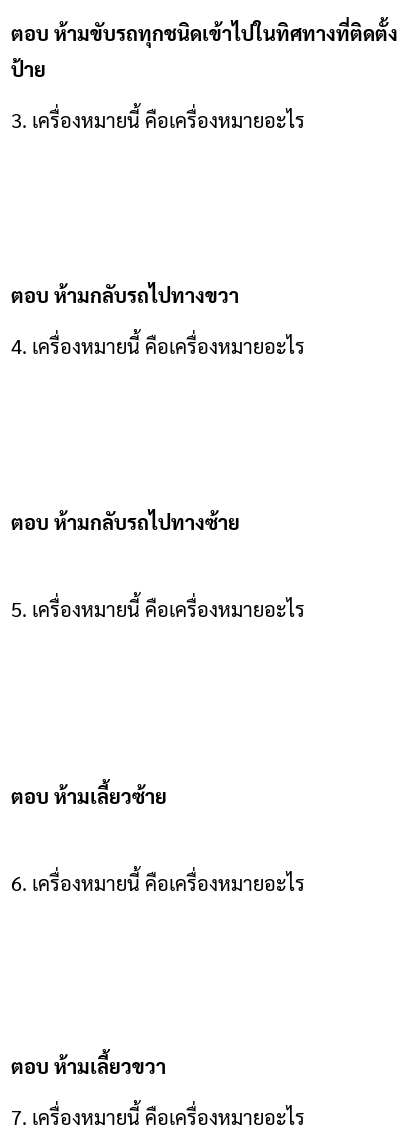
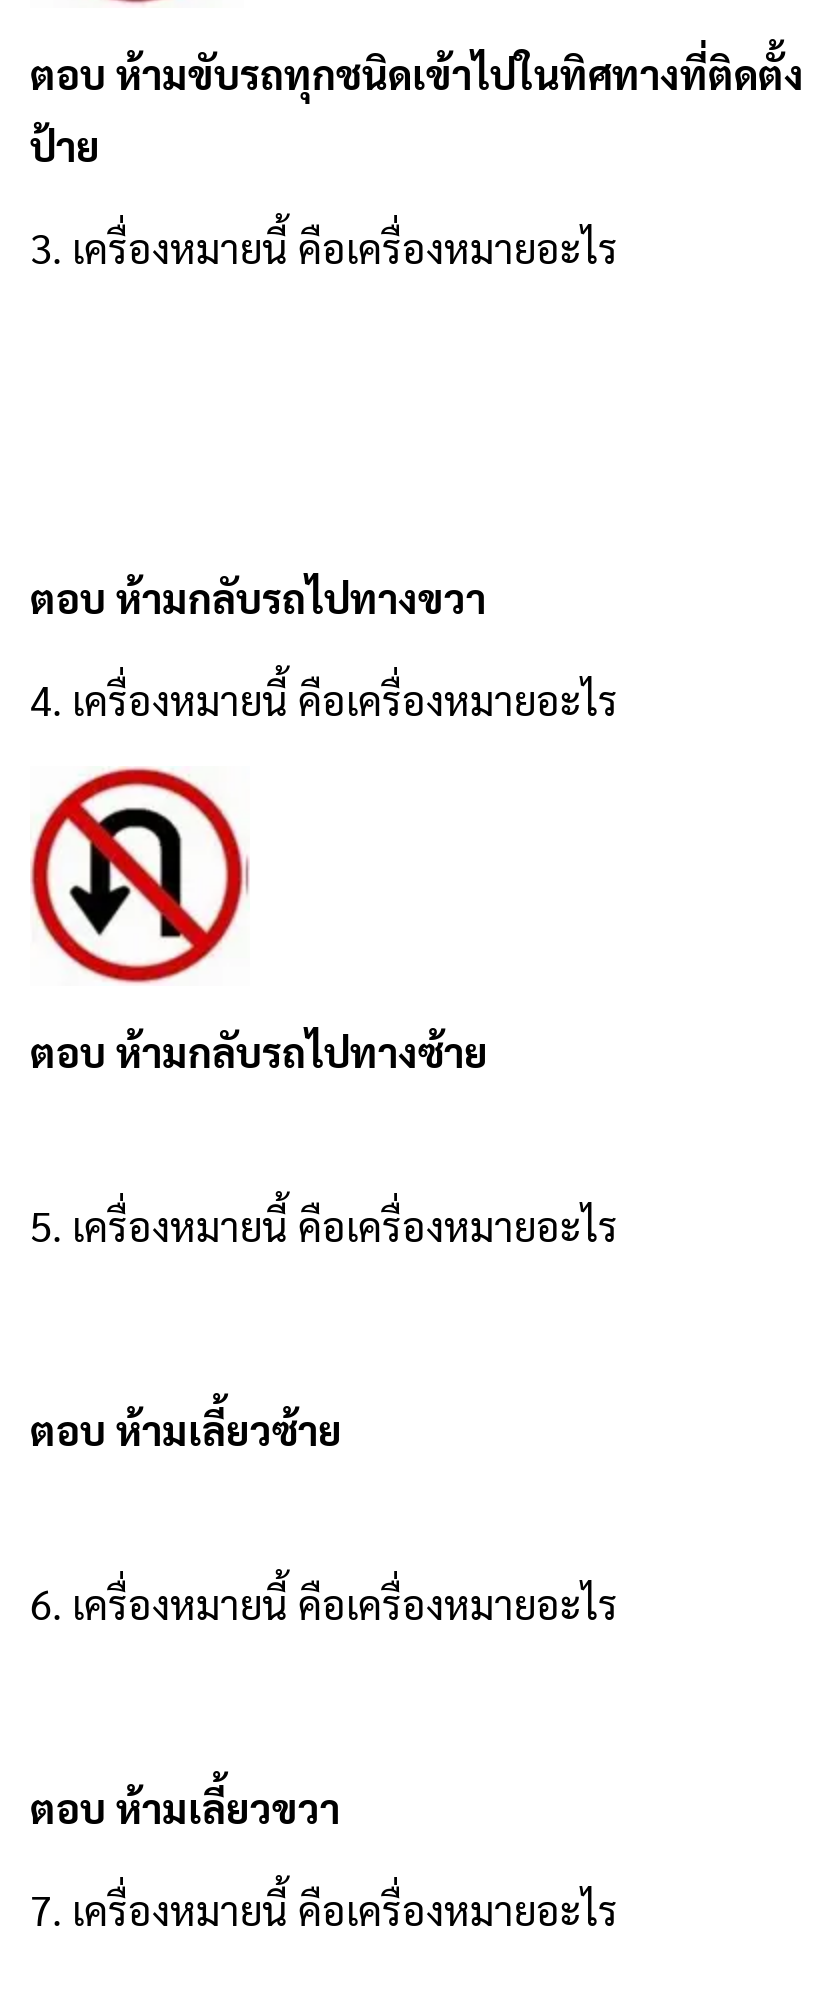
none -> [30,766,250,984] [image]

